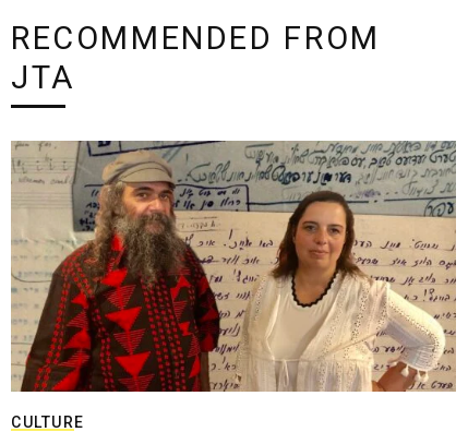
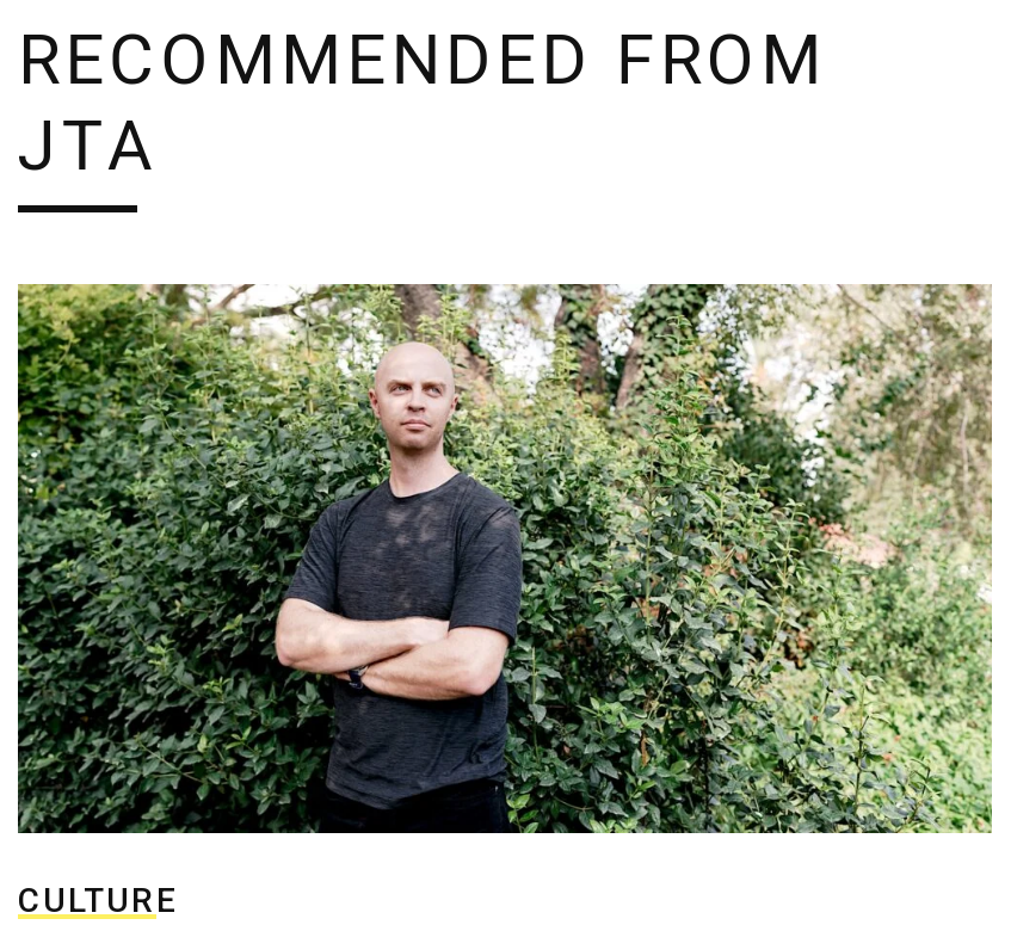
[11,140,457,393] [image] -> [16,284,992,836] [image]

